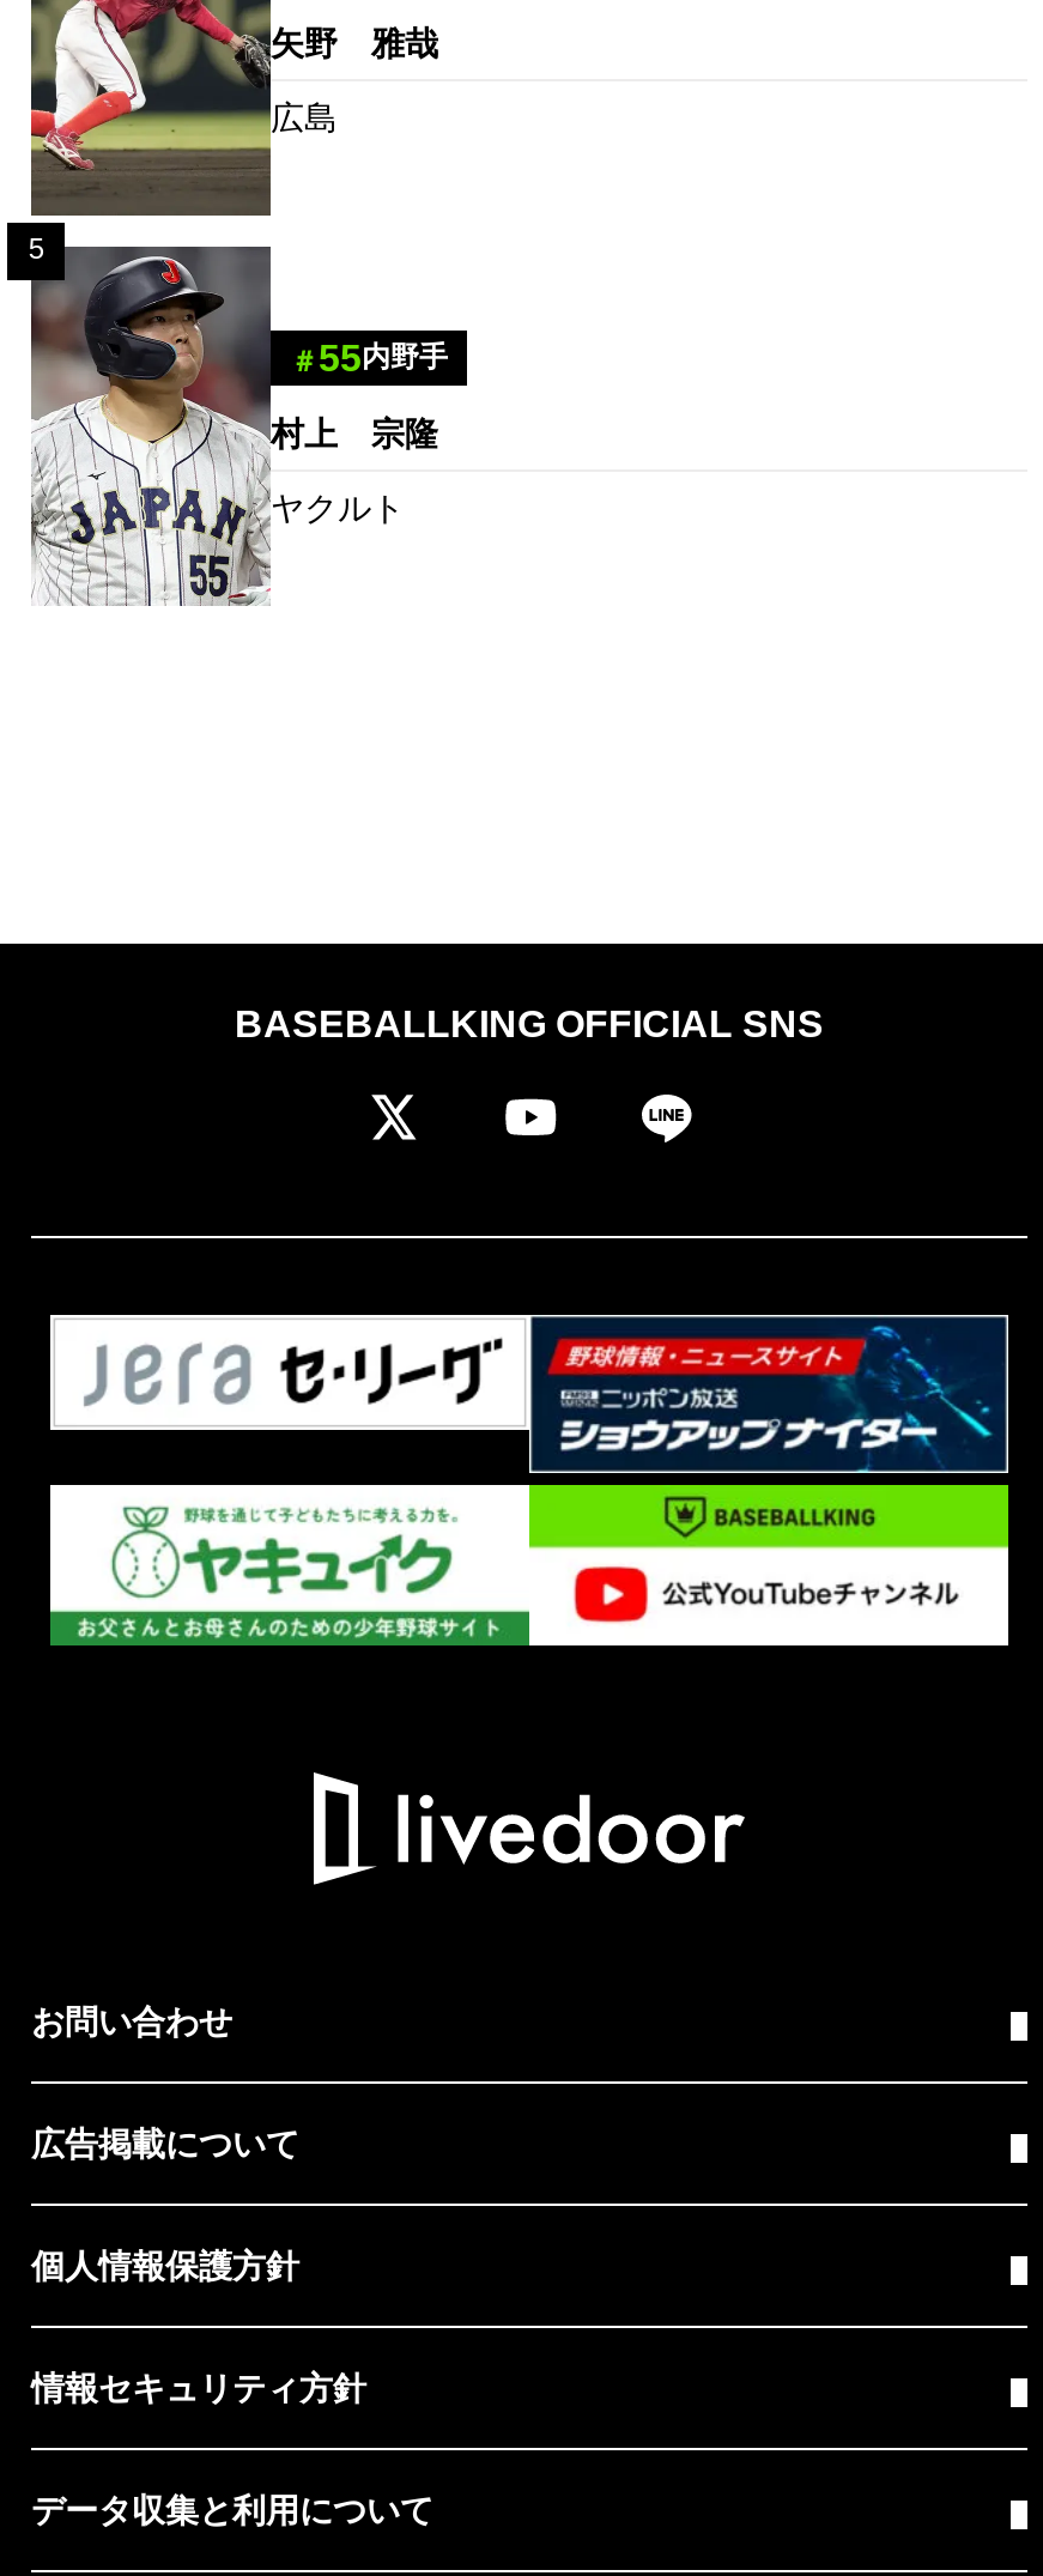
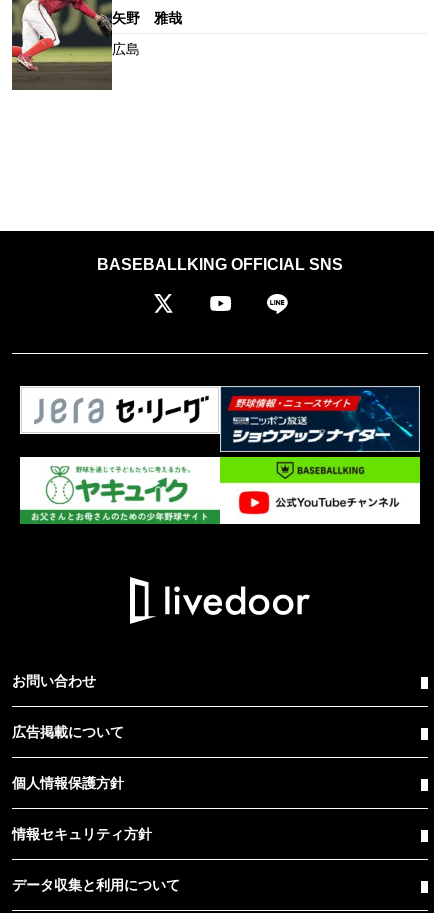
[28,233,448,606] [image] | 5 | ＃55内野手 | 村上 宗隆 | ヤクルト -> none

